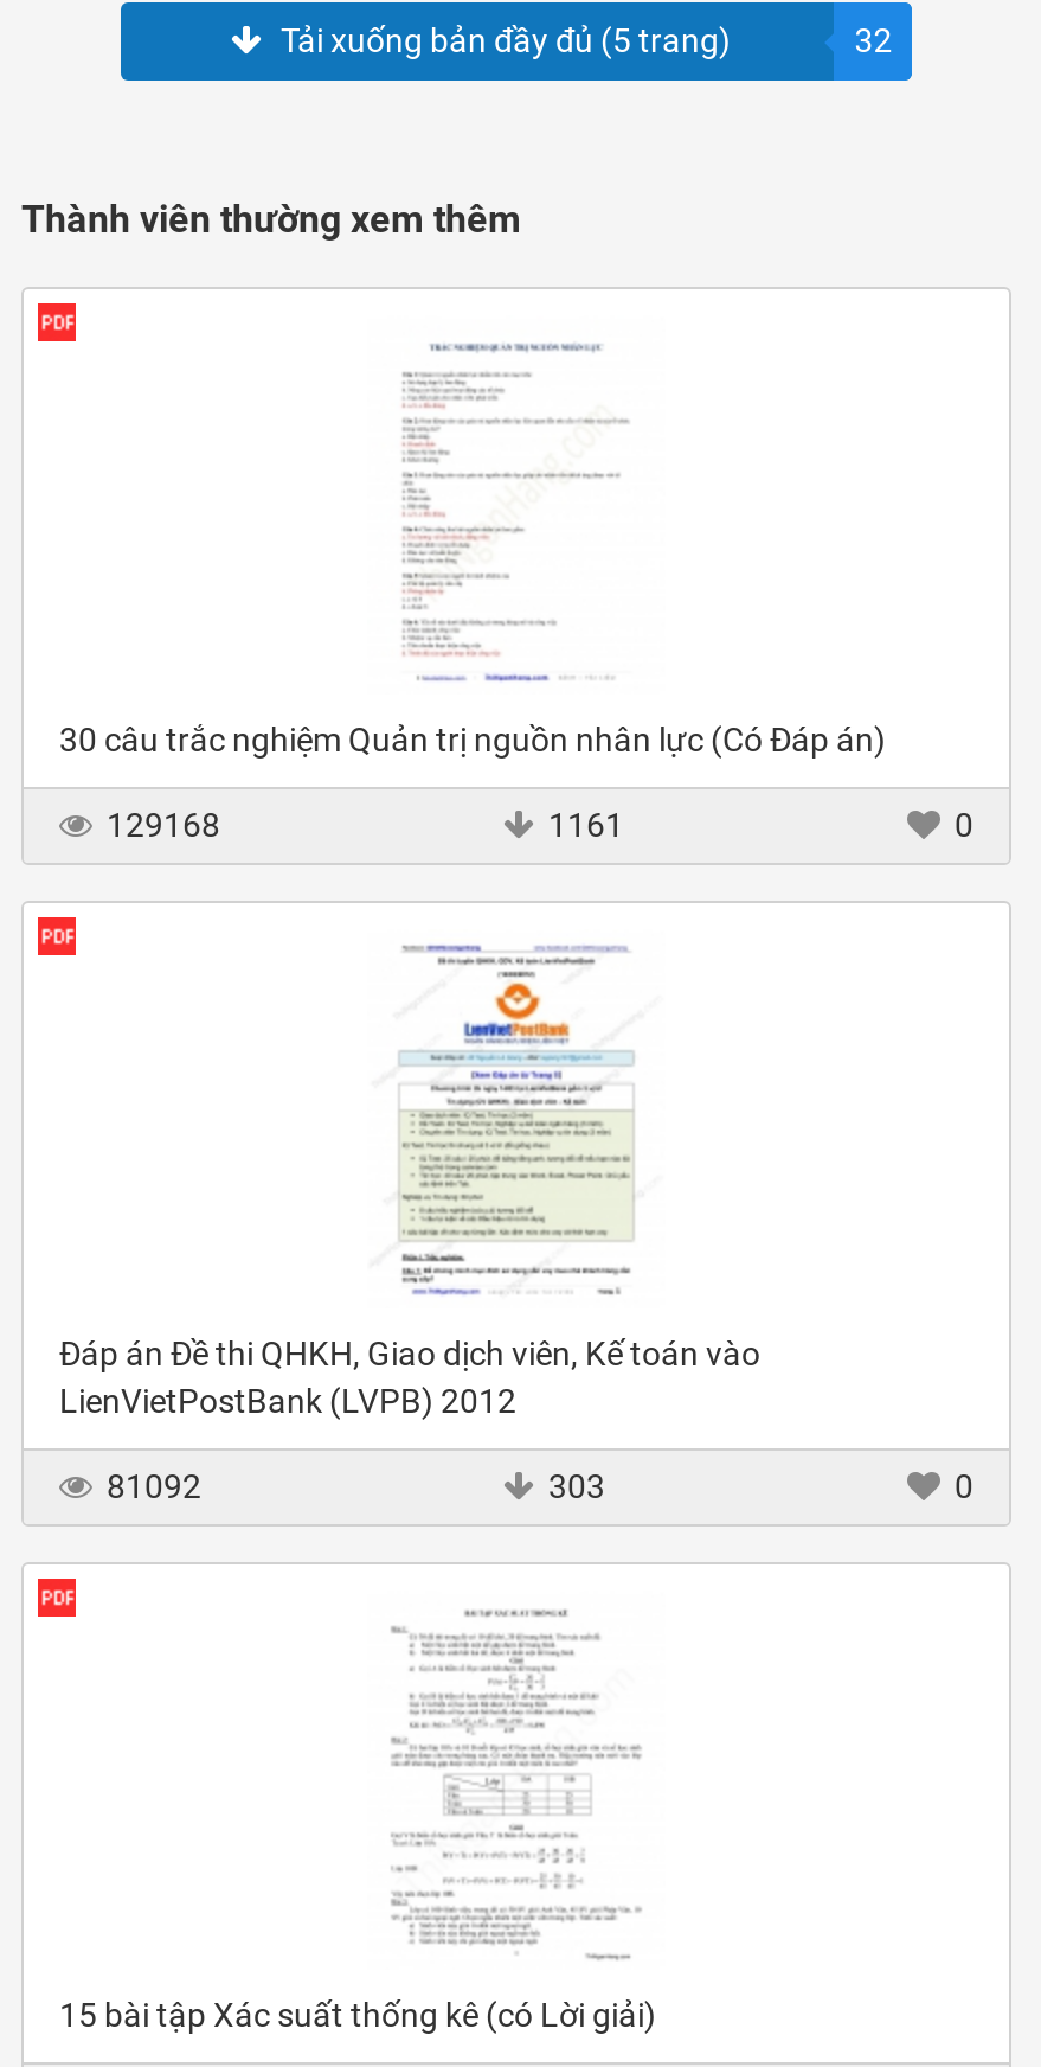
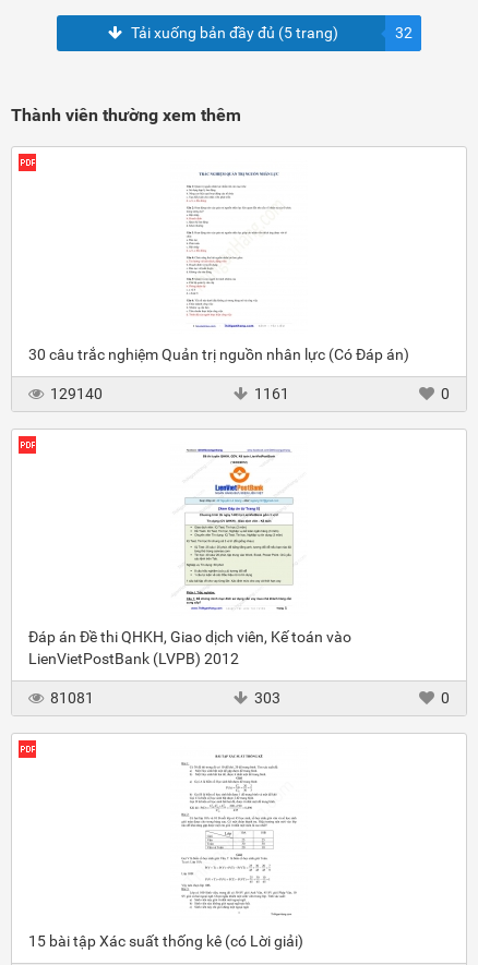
[99,806,220,844] 129168 -> [47,385,103,402] 129140
[99,1467,201,1505] 81092 -> [47,689,94,707] 81081

